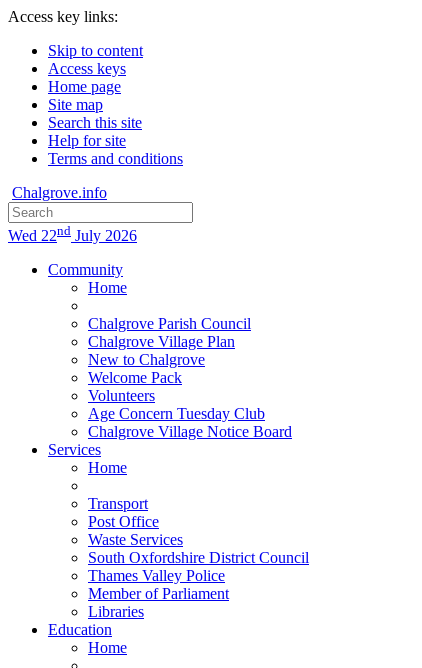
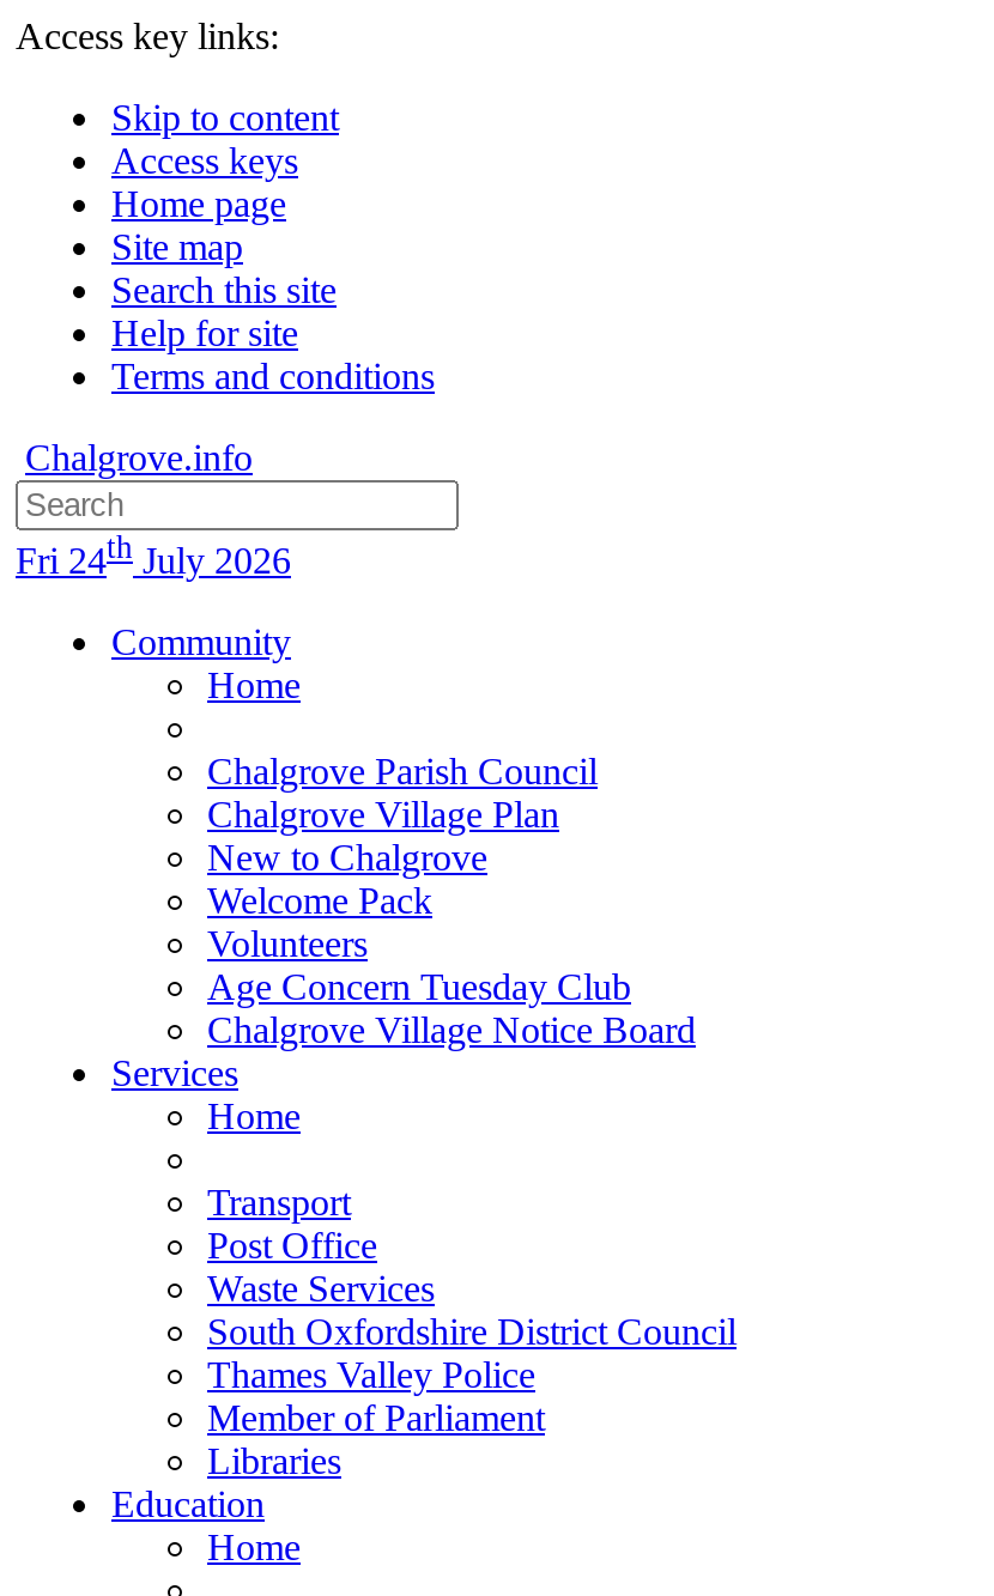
[8,223,137,244] Wed 22ndJuly 2026 -> [16,530,291,581] Fri 24thJuly 2026

